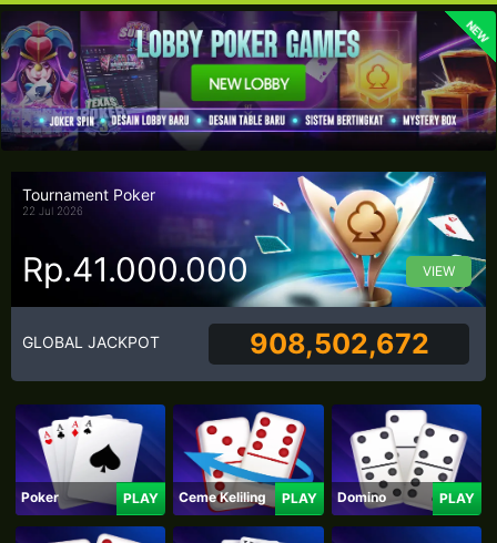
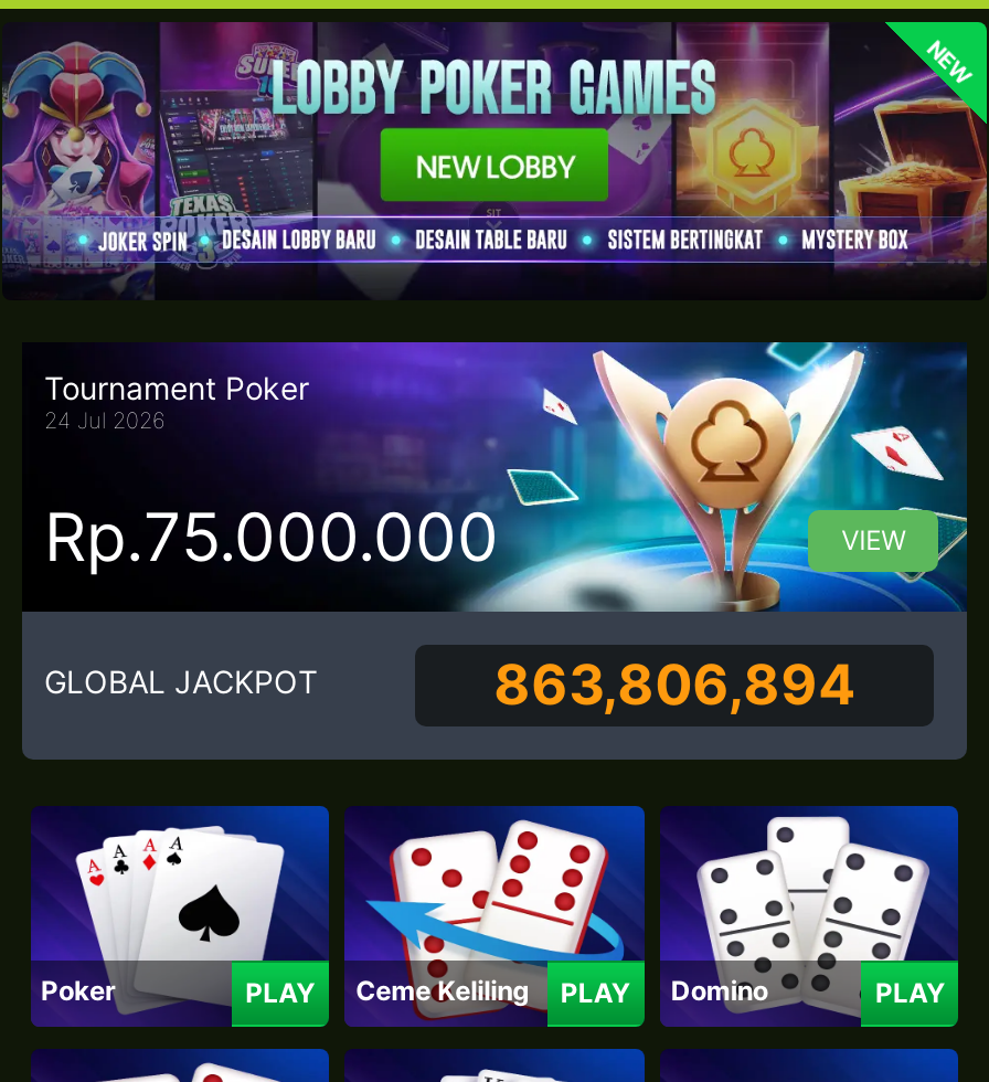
[22,204,83,218] 22 Jul 2026 -> [44,407,166,434] 24 Jul 2026
[22,249,248,289] Rp.41.000.000 -> [44,497,499,577] Rp.75.000.000
[249,326,429,360] 908,502,672 -> [494,650,856,717] 863,806,894

